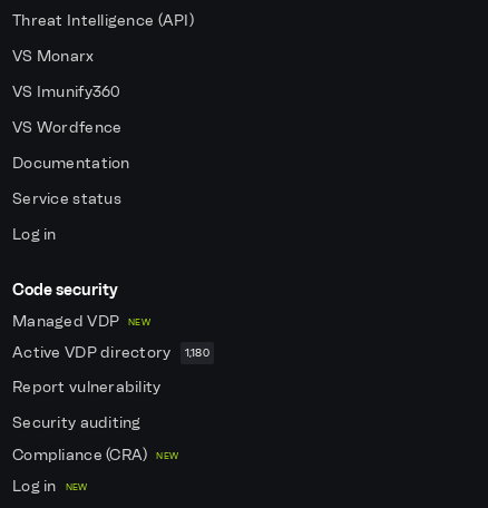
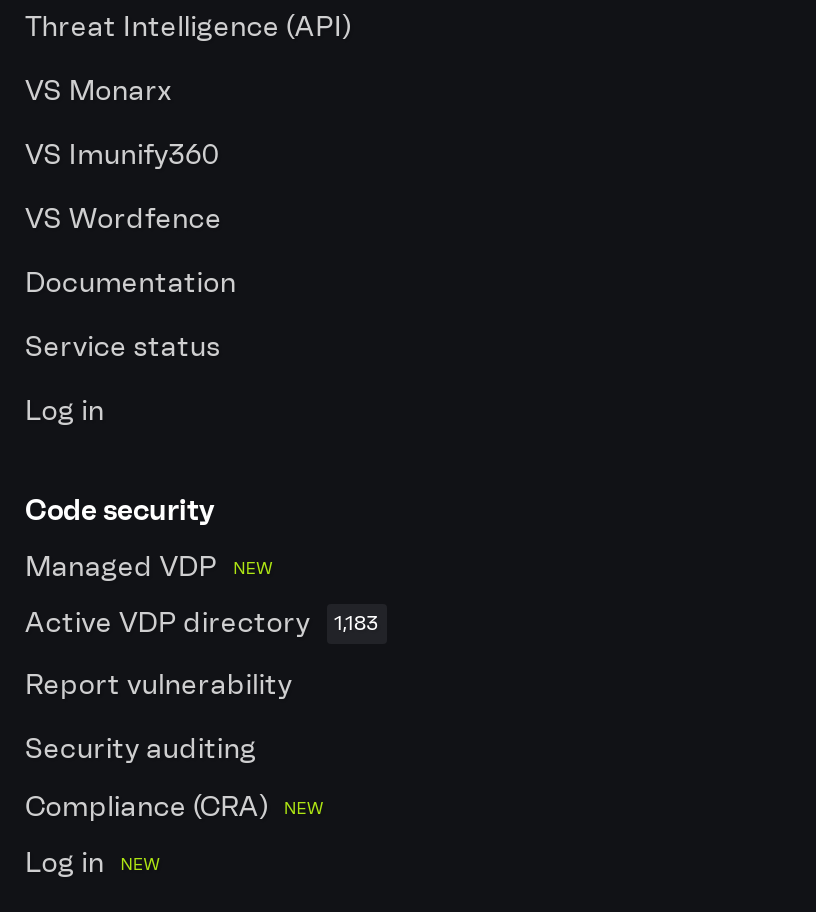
[12,343,209,362] Active VDP directory 1,180 -> [25,606,379,640] Active VDP directory 1,183

